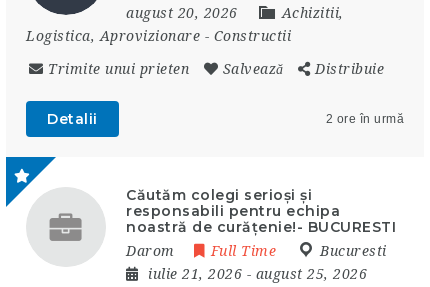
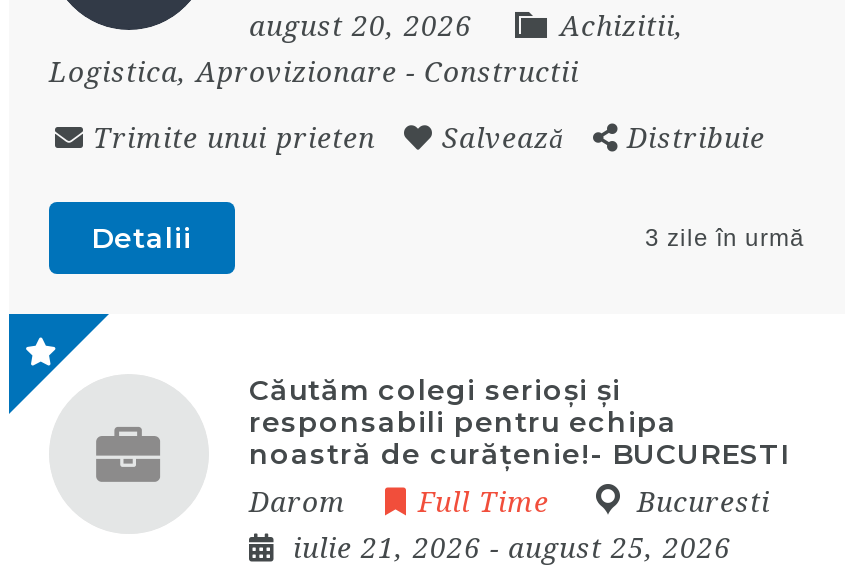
[325,112,404,126] 2 ore în urmă -> [645,224,805,252] 3 zile în urmă

